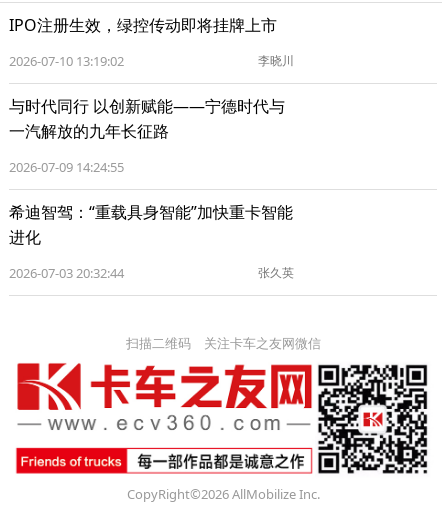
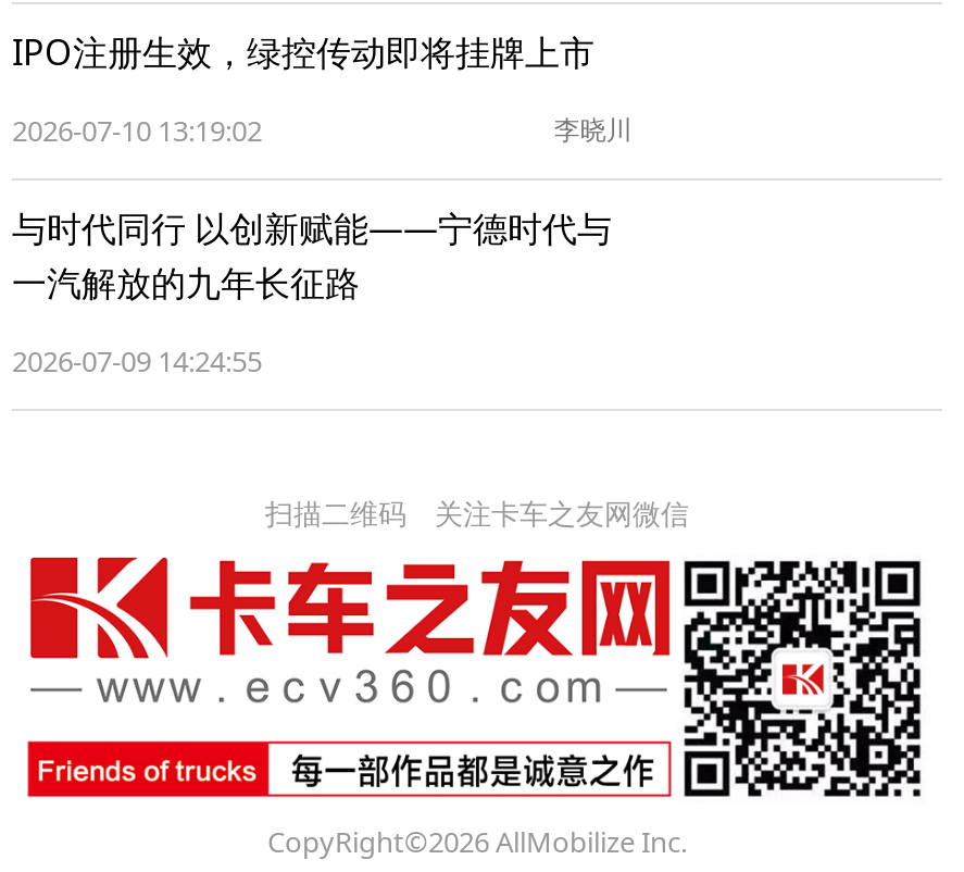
[9,201,294,282] 希迪智驾：“重载具身智能”加快重卡智能 | 进化 | 2026-07-03 20:32:44 | 张久英 -> none

